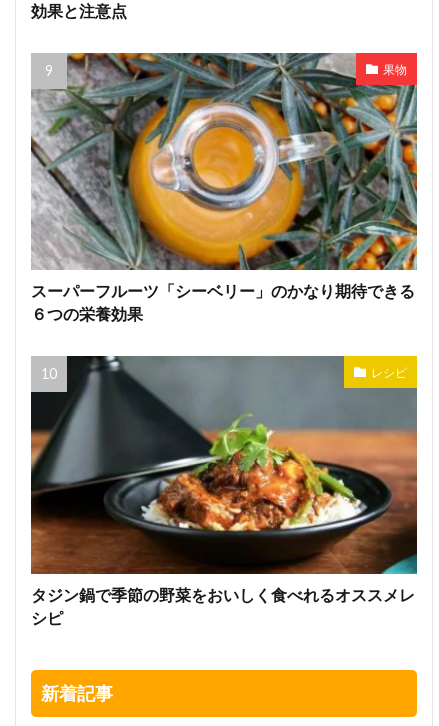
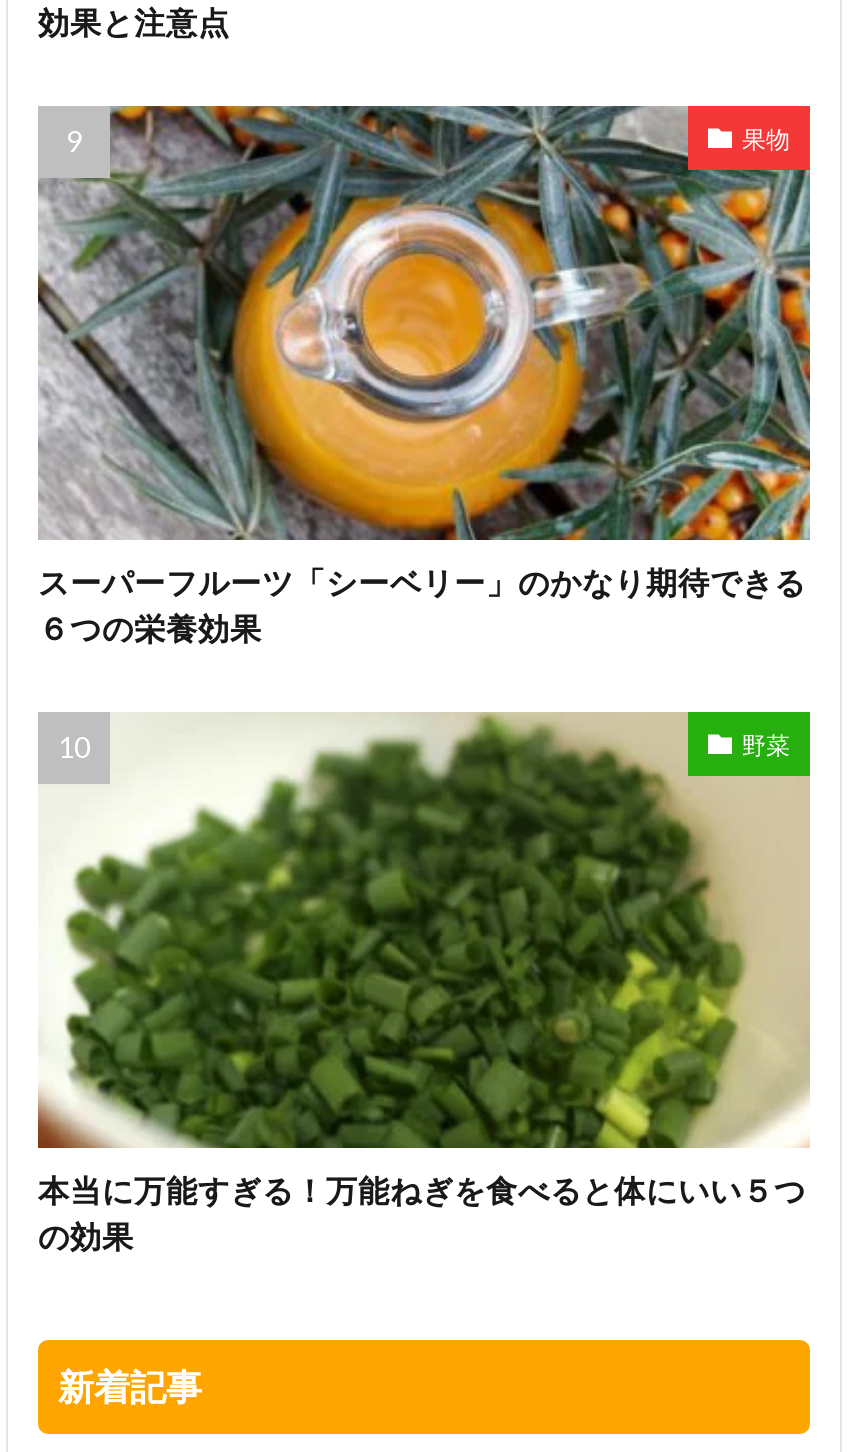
[30,355,418,575] [image] | レシピ -> [38,710,812,1150] [image] | 野菜
[31,586,415,627] タジン鍋で季節の野菜をおいしく食べれるオススメレ | シピ -> [38,1171,806,1253] 本当に万能すぎる！万能ねぎを食べると体にいい５つ | の効果

